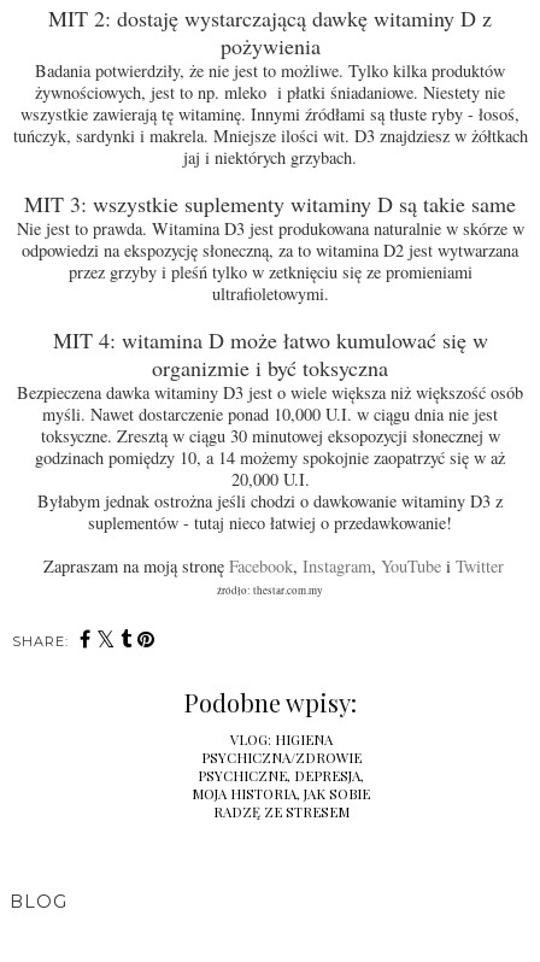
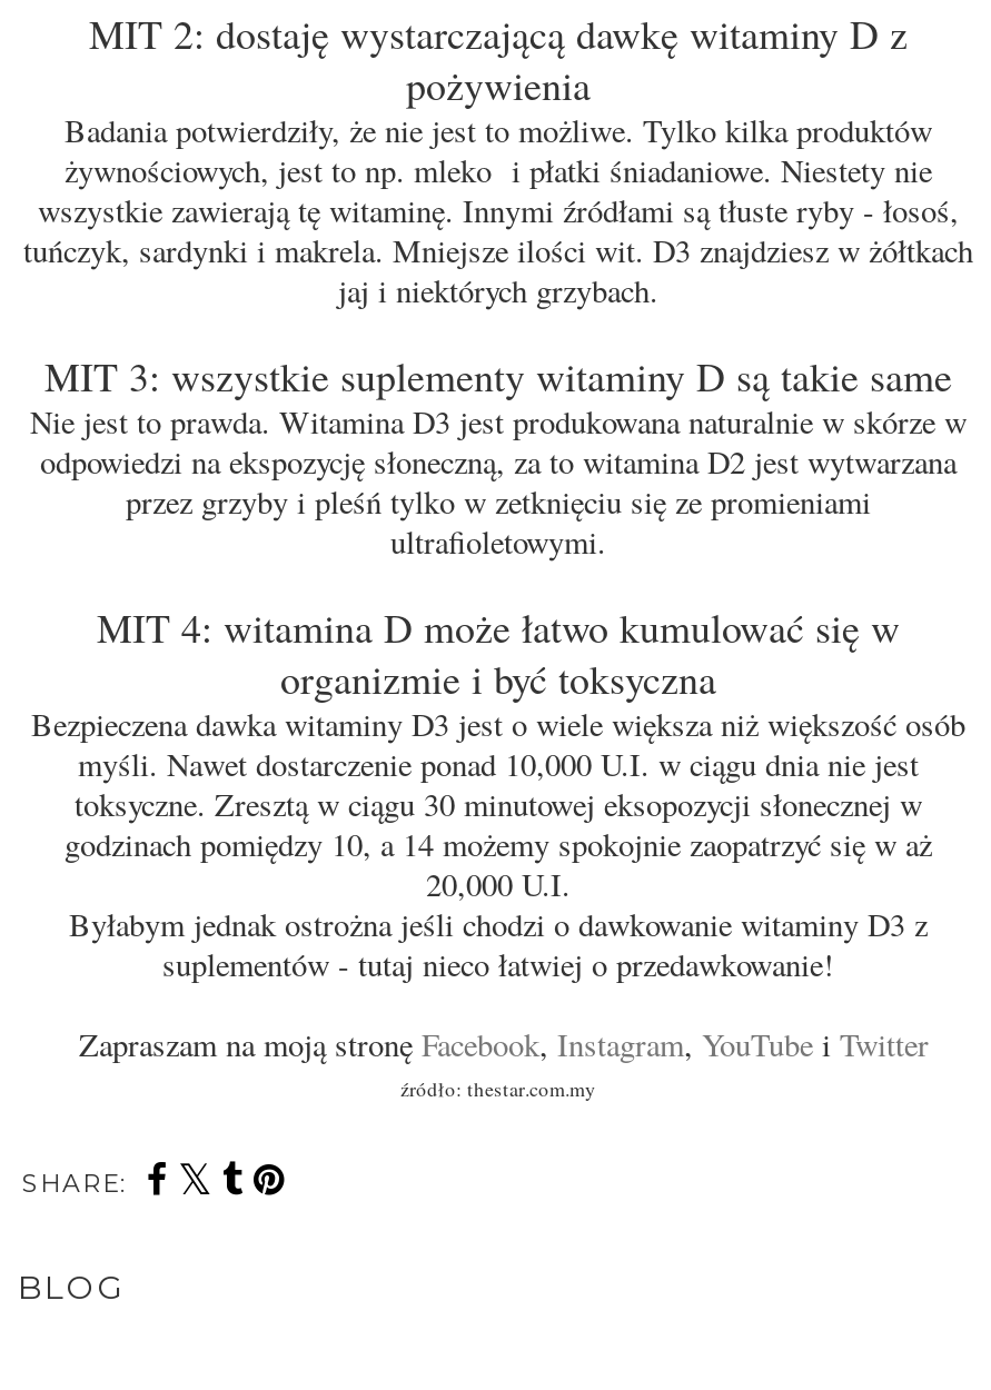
[184,685,370,820] Podobne wpisy: | VLOG: HIGIENA | PSYCHICZNA/ZDROWIE | PSYCHICZNE, DEPRESJA, | MOJA HISTORIA, JAK SOBIE | RADZĘ ZE STRESEM -> none

